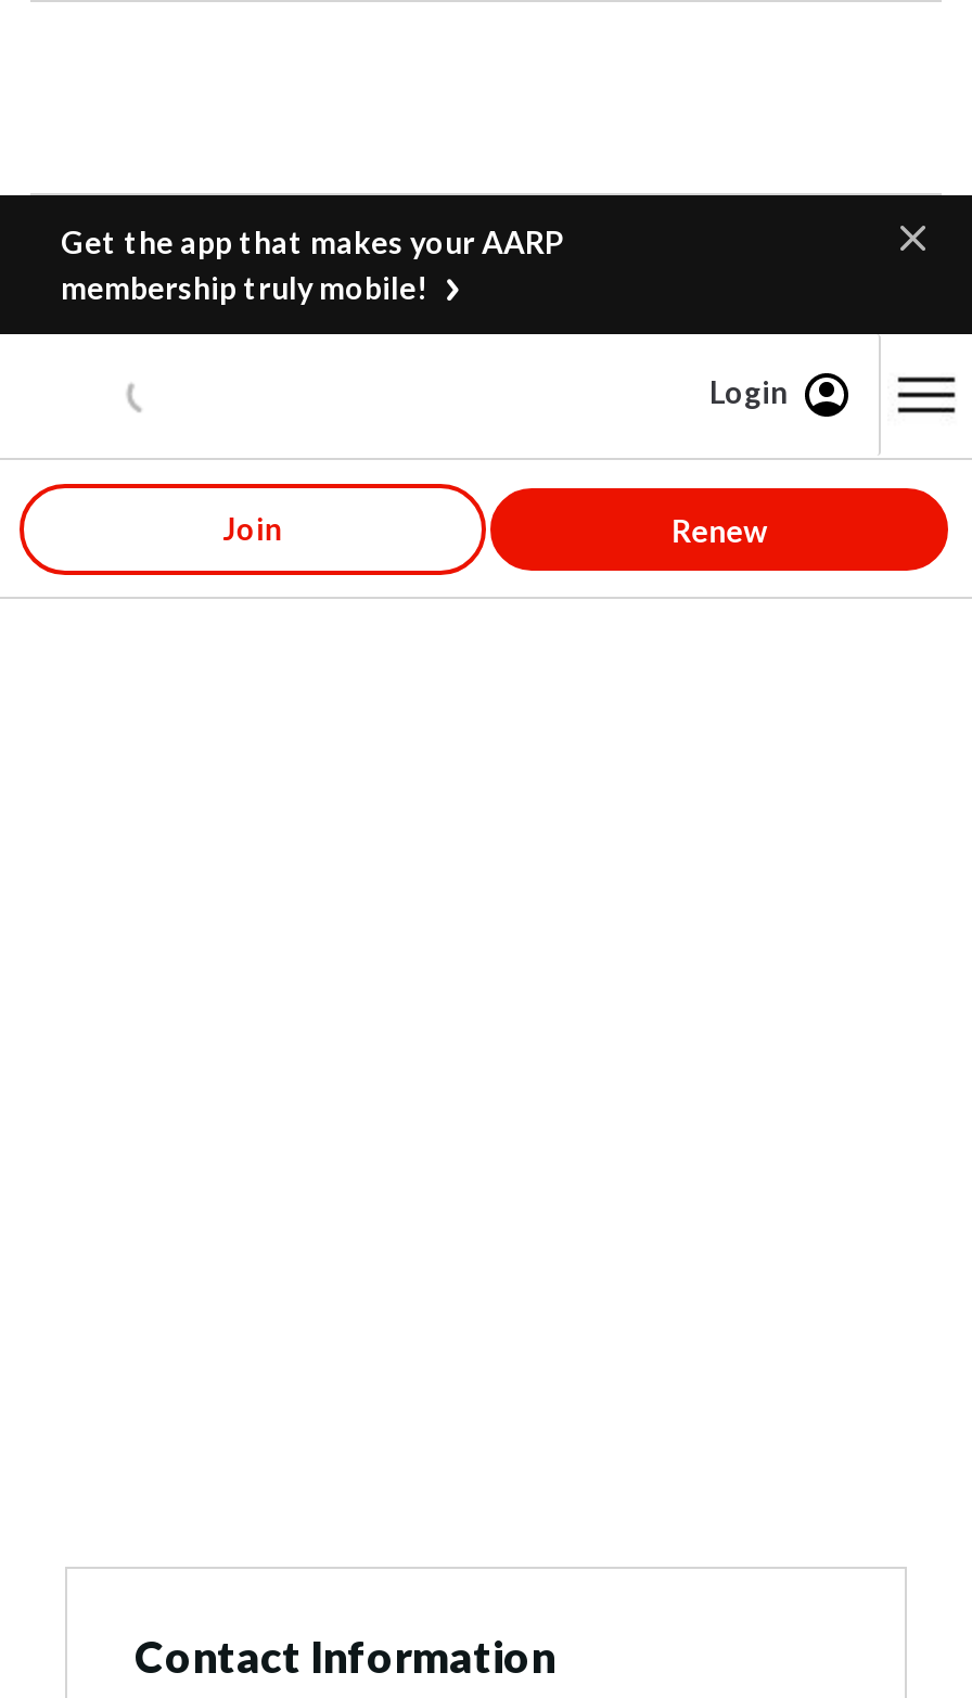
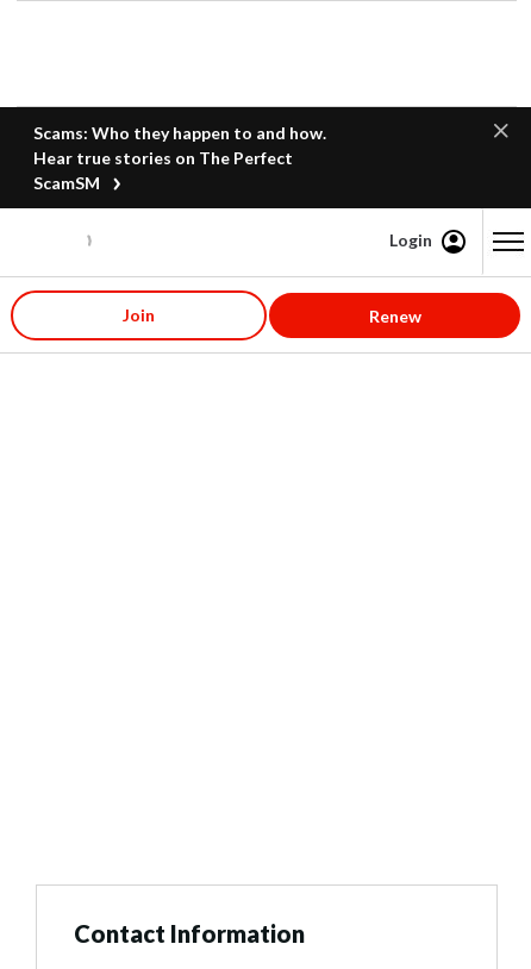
[61,224,564,306] Get the app that makes your AARP | membership truly mobile! -> [33,123,326,193] Scams: Who they happen to and how. | Hear true stories on The Perfect | ScamSM

